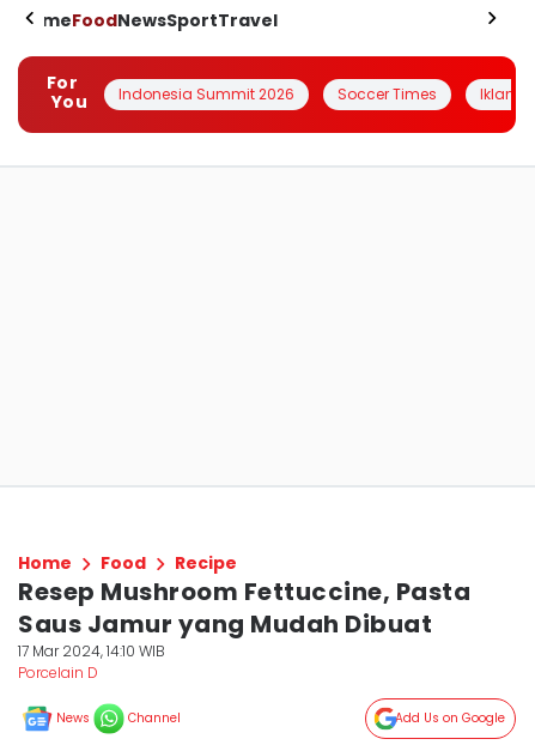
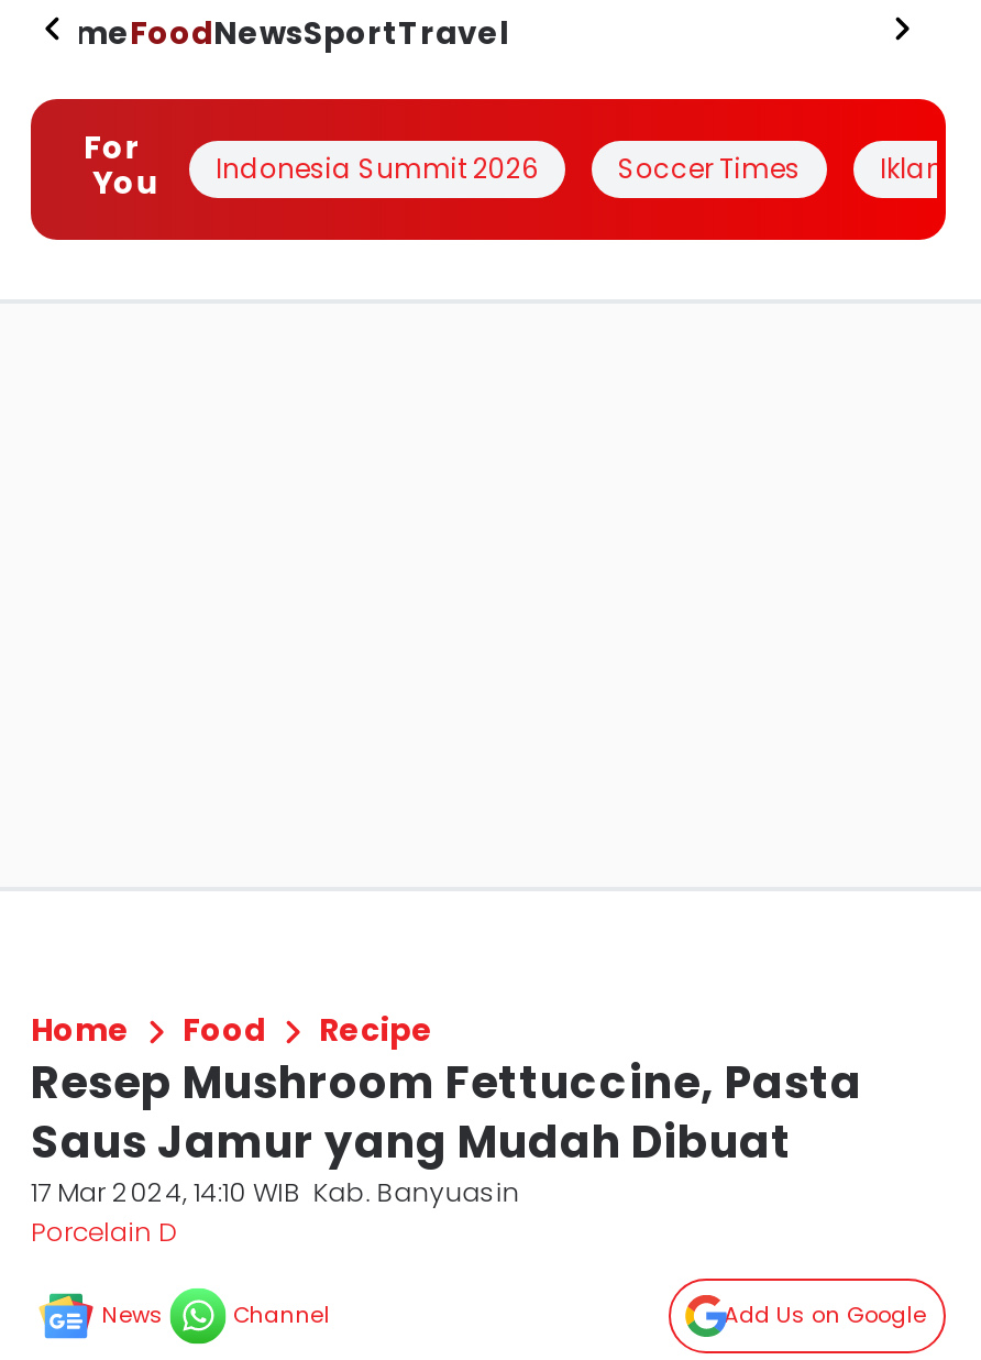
[18,641,165,661] 17 Mar 2024, 14:10 WIB -> [31,1173,520,1210] 17 Mar 2024, 14:10 WIB Kab. Banyuasin

